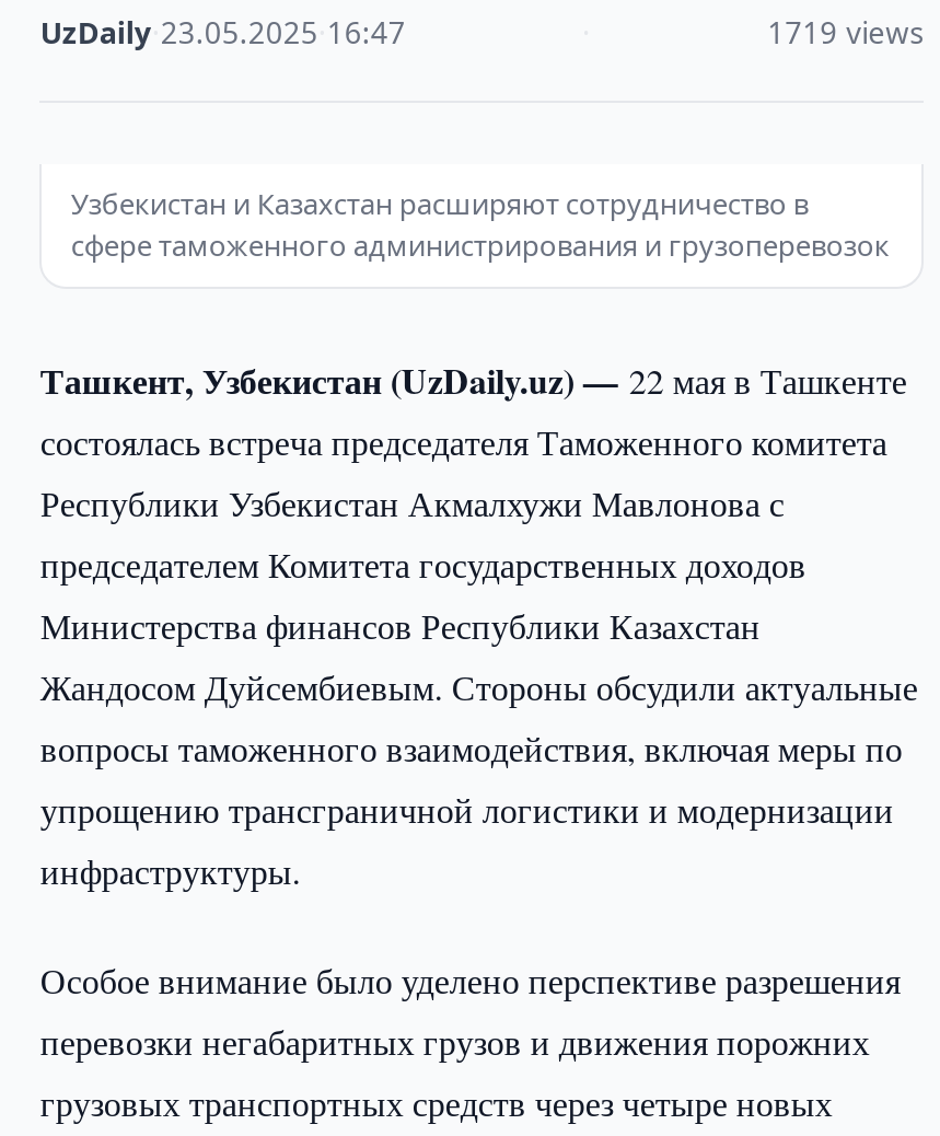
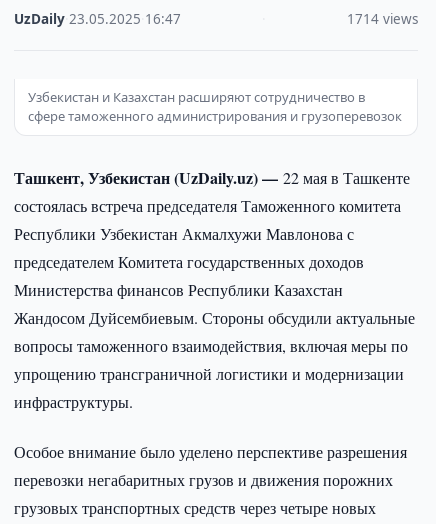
[767,13,923,53] 1719 views -> [347,10,418,28] 1714 views

